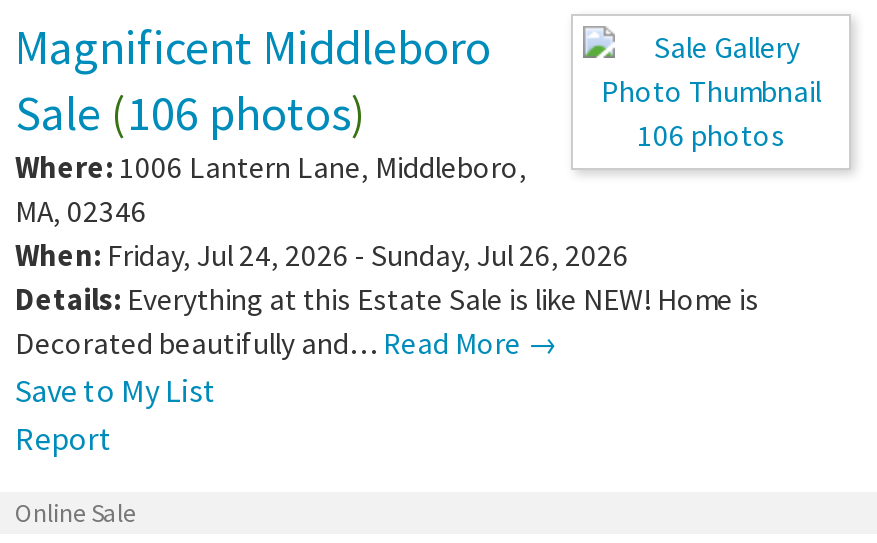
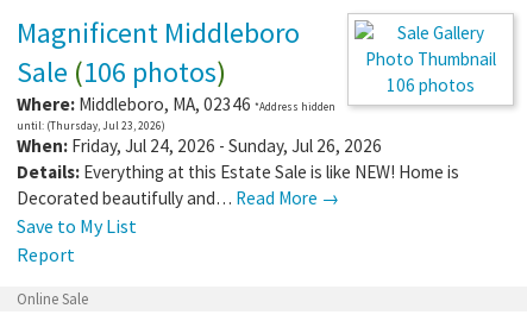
[15,148,527,230] Where: 1006 Lantern Lane, Middleboro, | MA, 02346 -> [17,92,335,132] Where: Middleboro, MA, 02346 *Address hidden | until: (Thursday, Jul 23, 2026)

